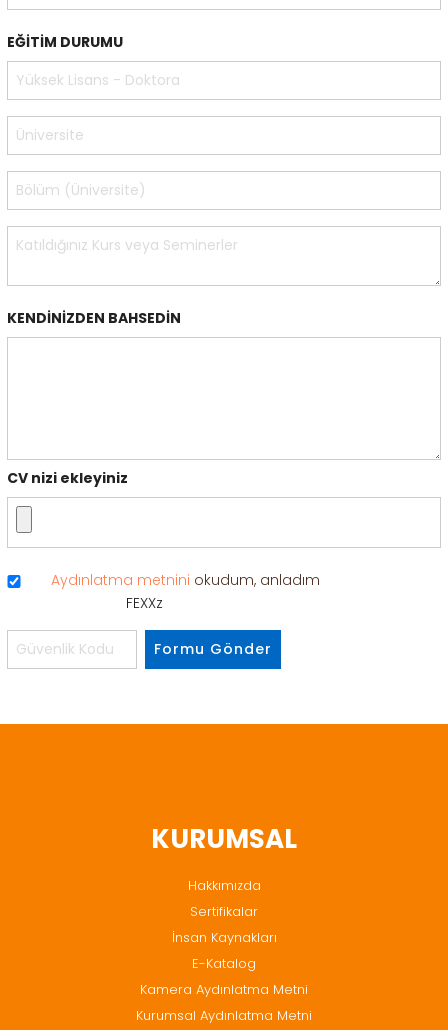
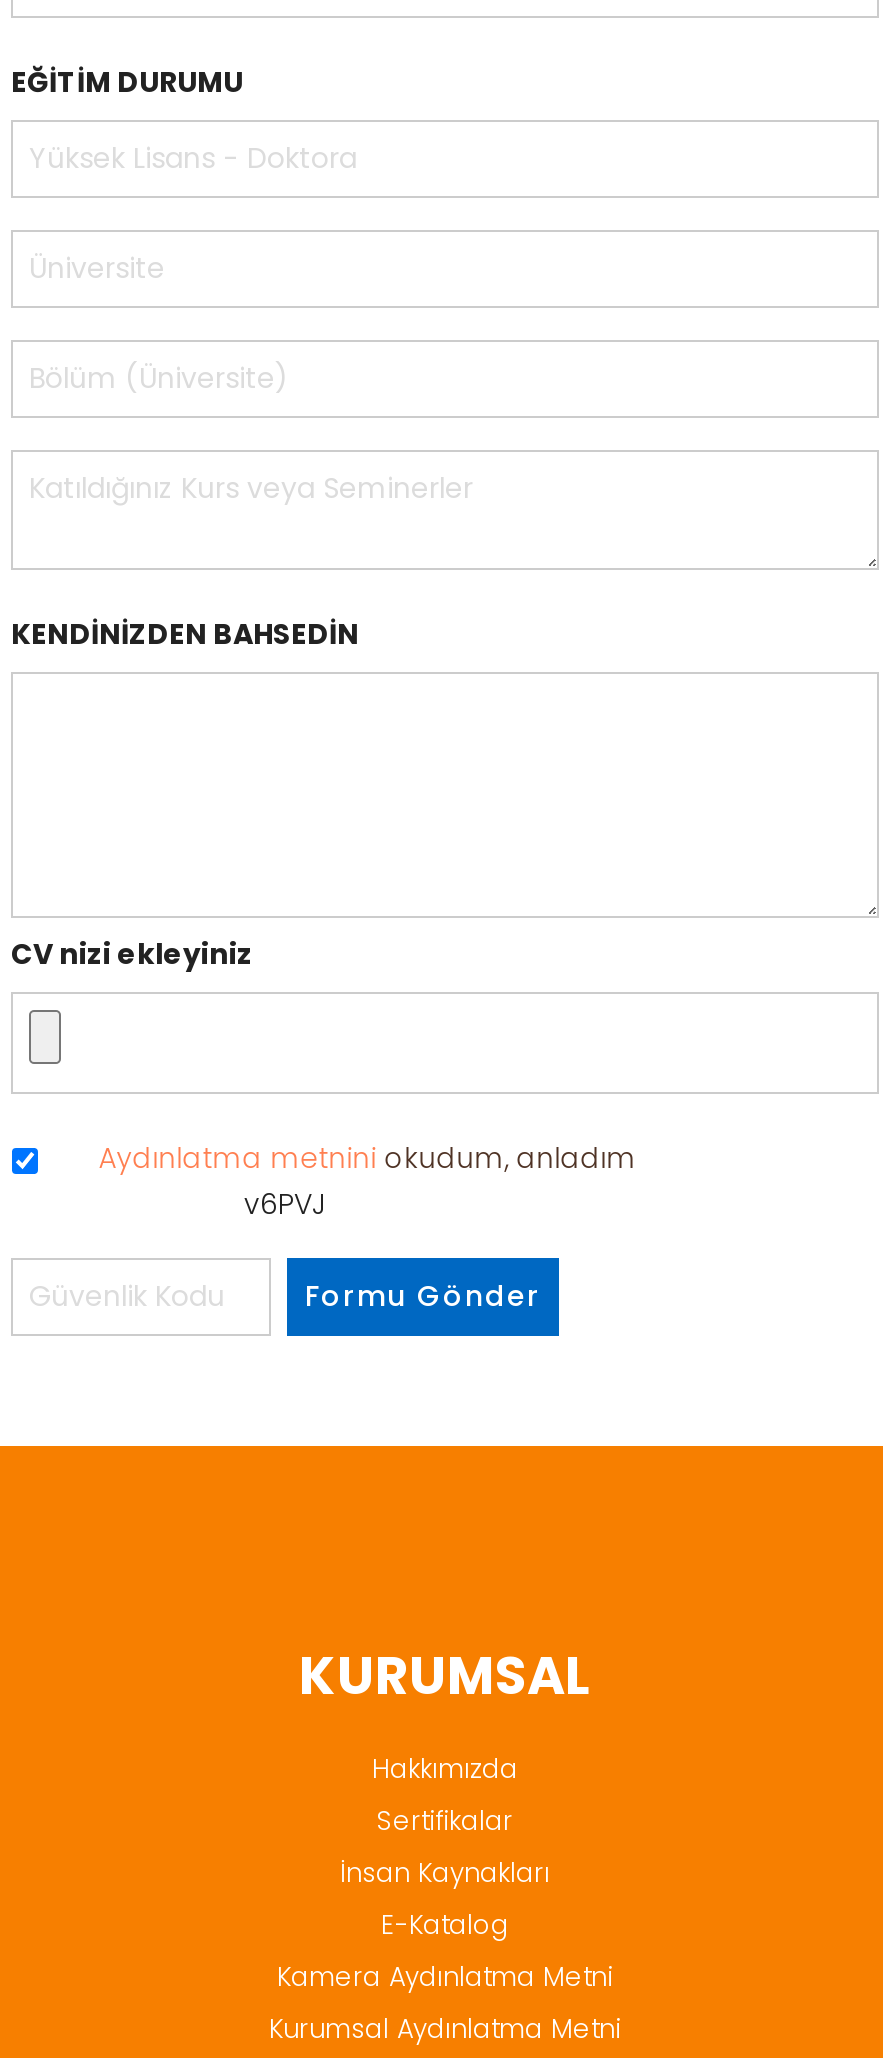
[125,593,162,613] FEXXz -> [244,1184,326,1224] v6PVJ

